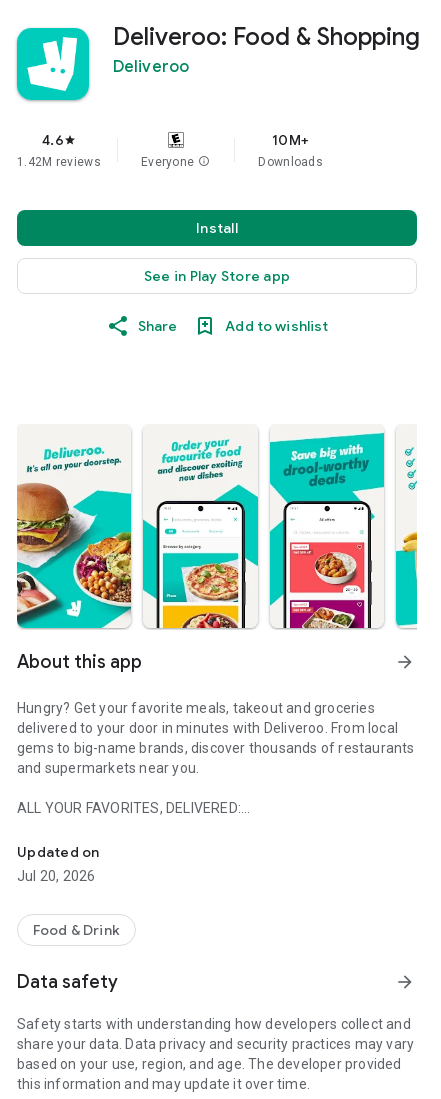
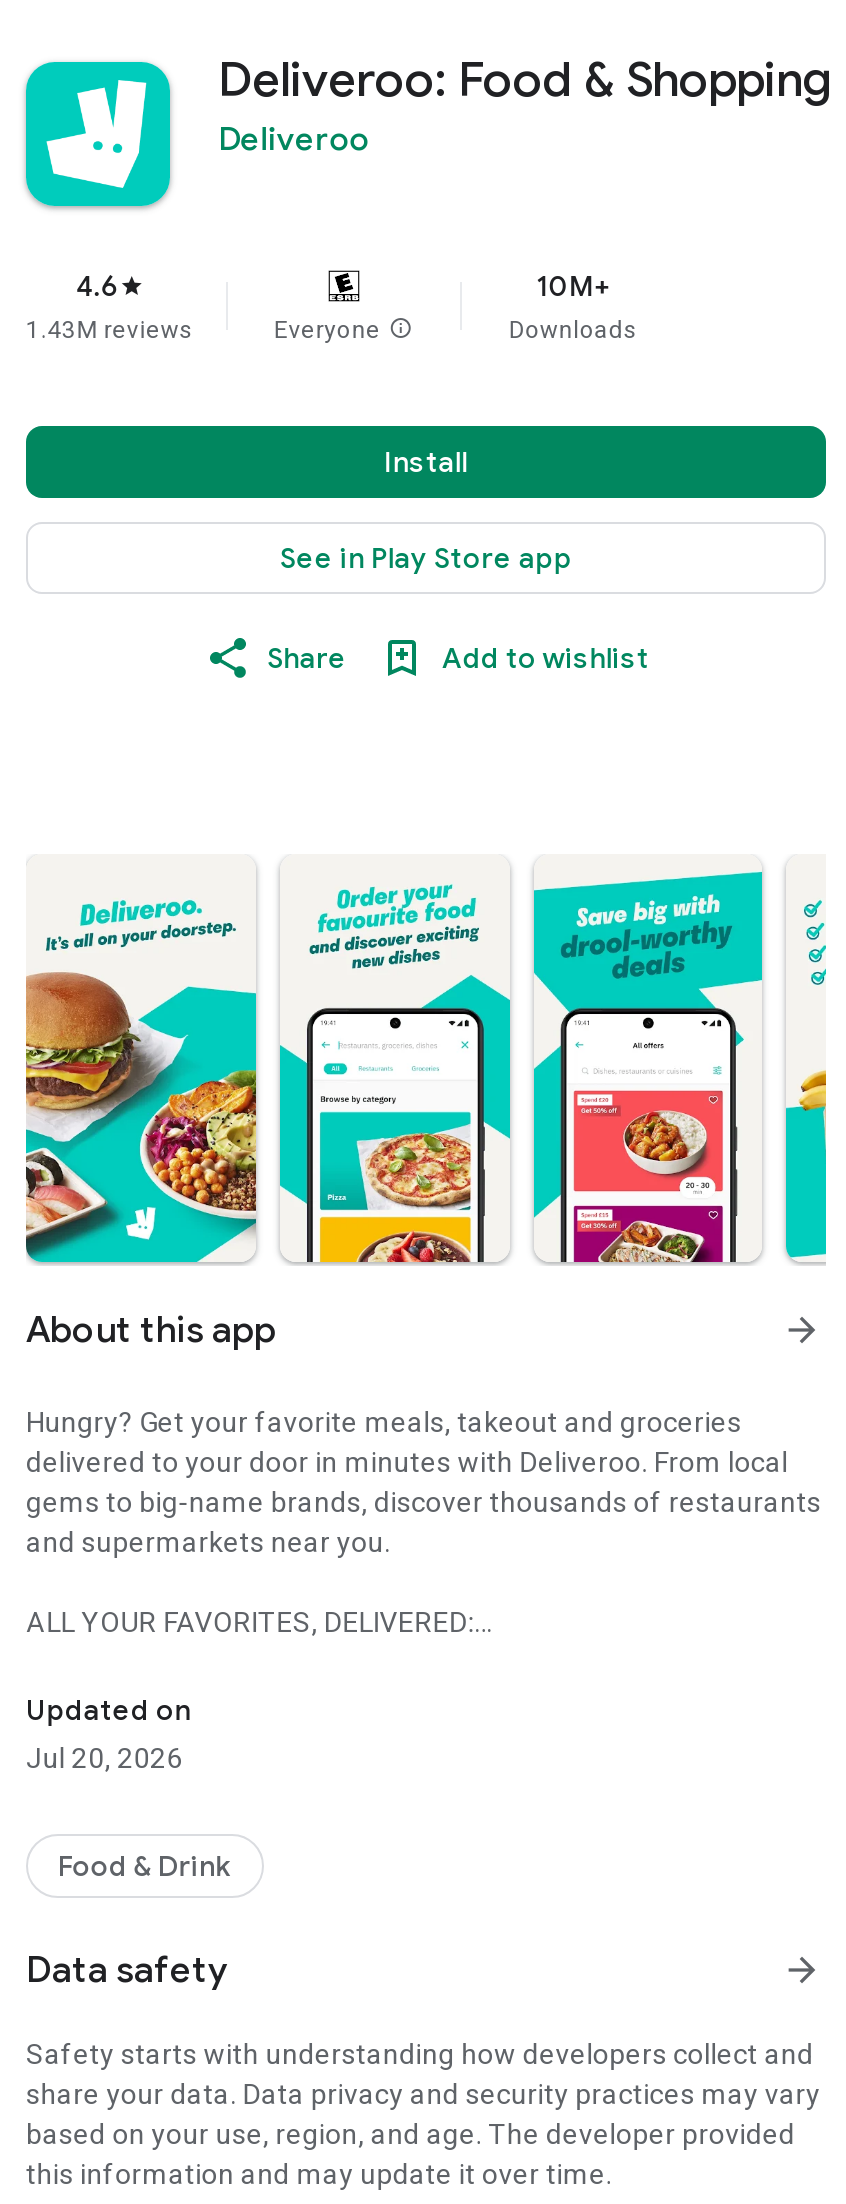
[17,155,101,169] 1.42M reviews -> [26,316,194,344] 1.43M reviews

